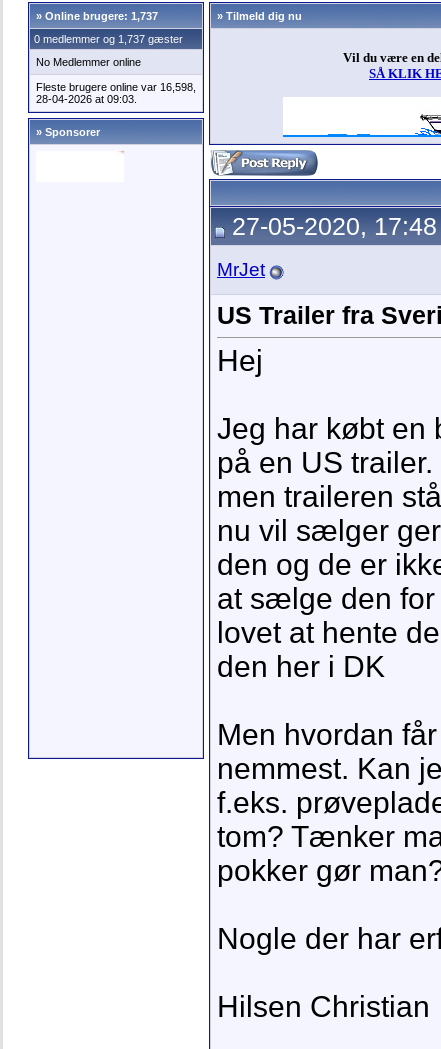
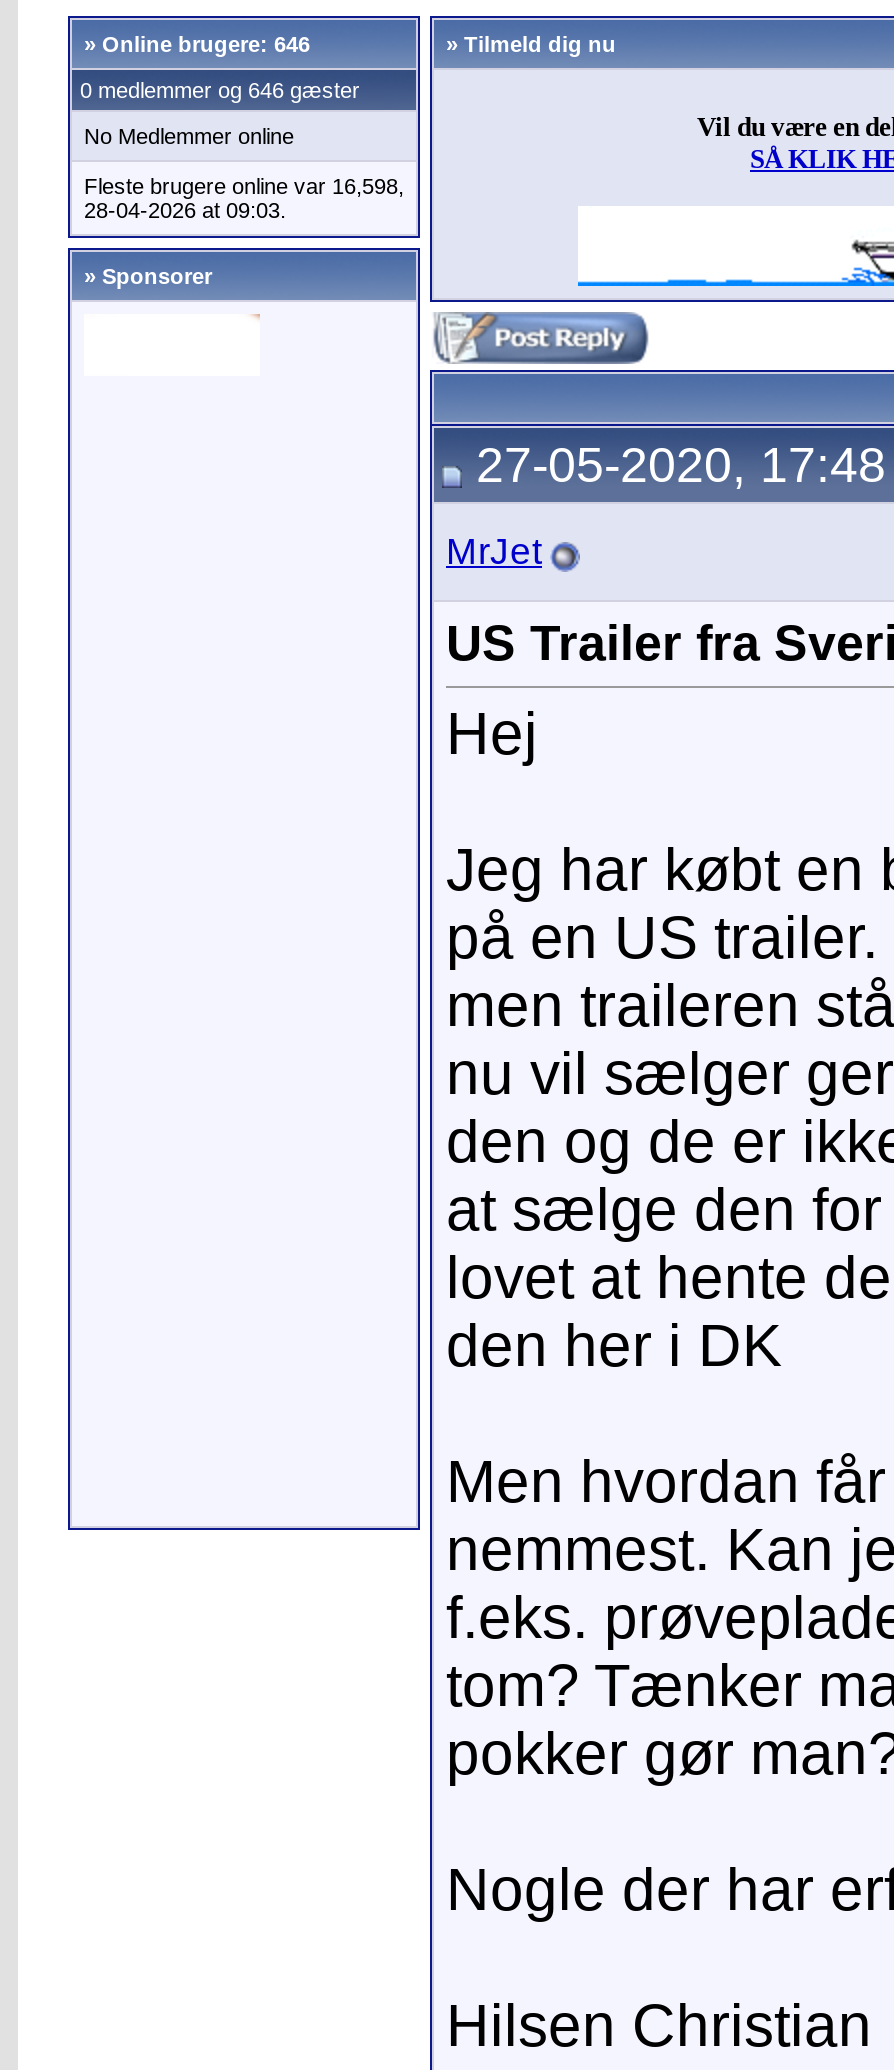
[36,10,158,22] » Online brugere: 1,737 -> [84,32,310,56] » Online brugere: 646
[34,33,183,45] 0 medlemmer og 1,737 gæster -> [80,78,360,102] 0 medlemmer og 646 gæster

